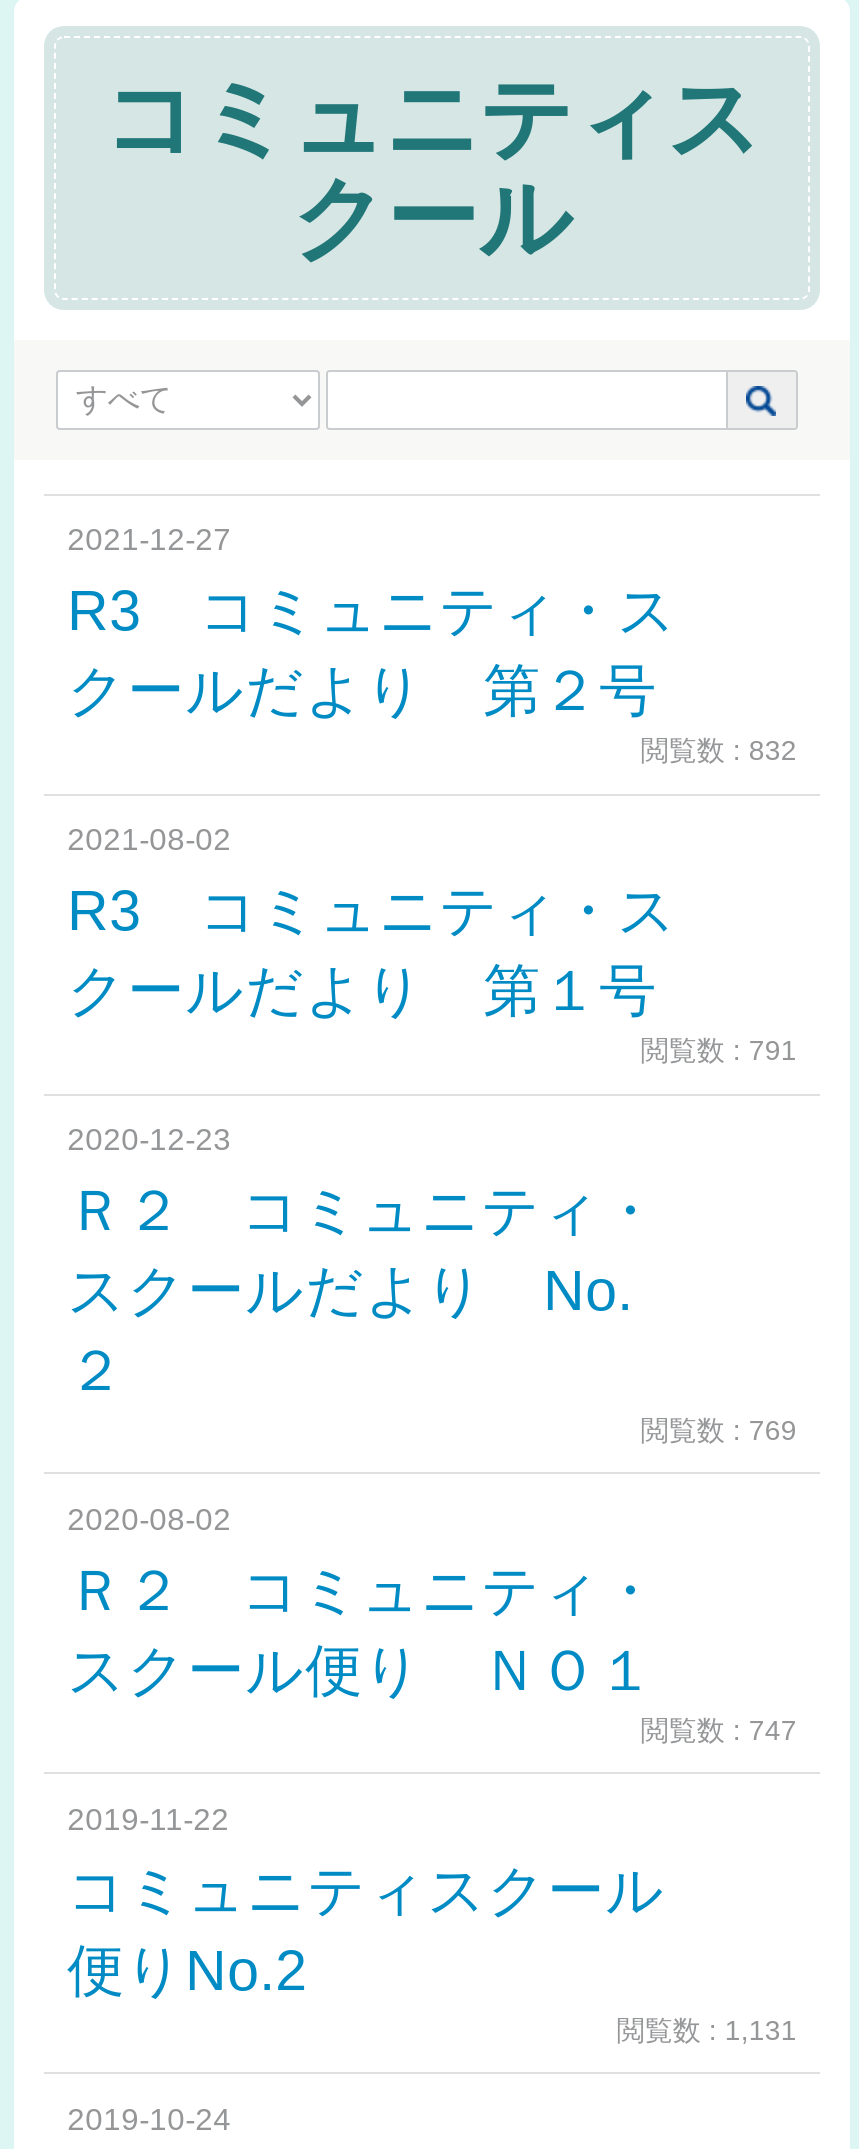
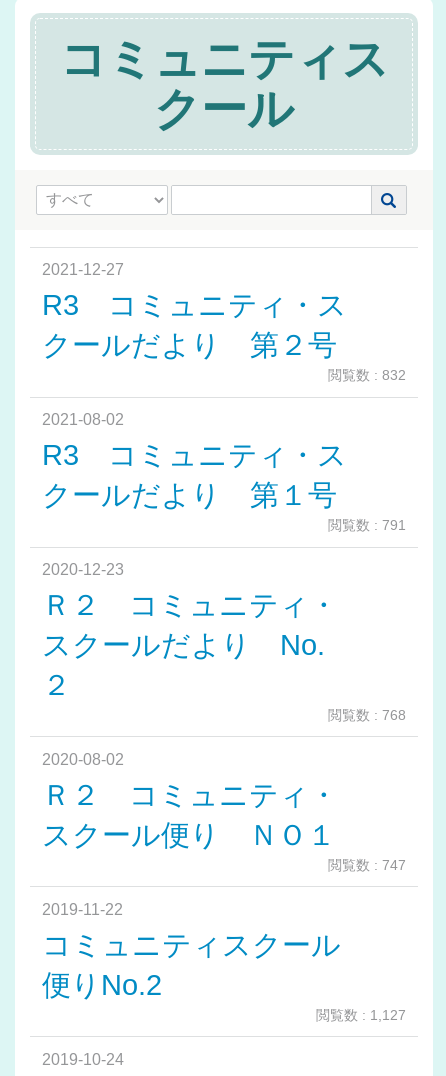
[641,1414,797,1446] 閲覧数 : 769 -> [328,707,406,723] 閲覧数 : 768
[617,2013,797,2045] 閲覧数 : 1,131 -> [316,1007,406,1023] 閲覧数 : 1,127

